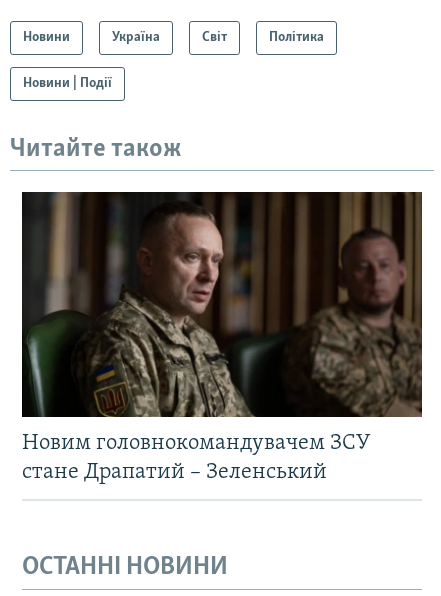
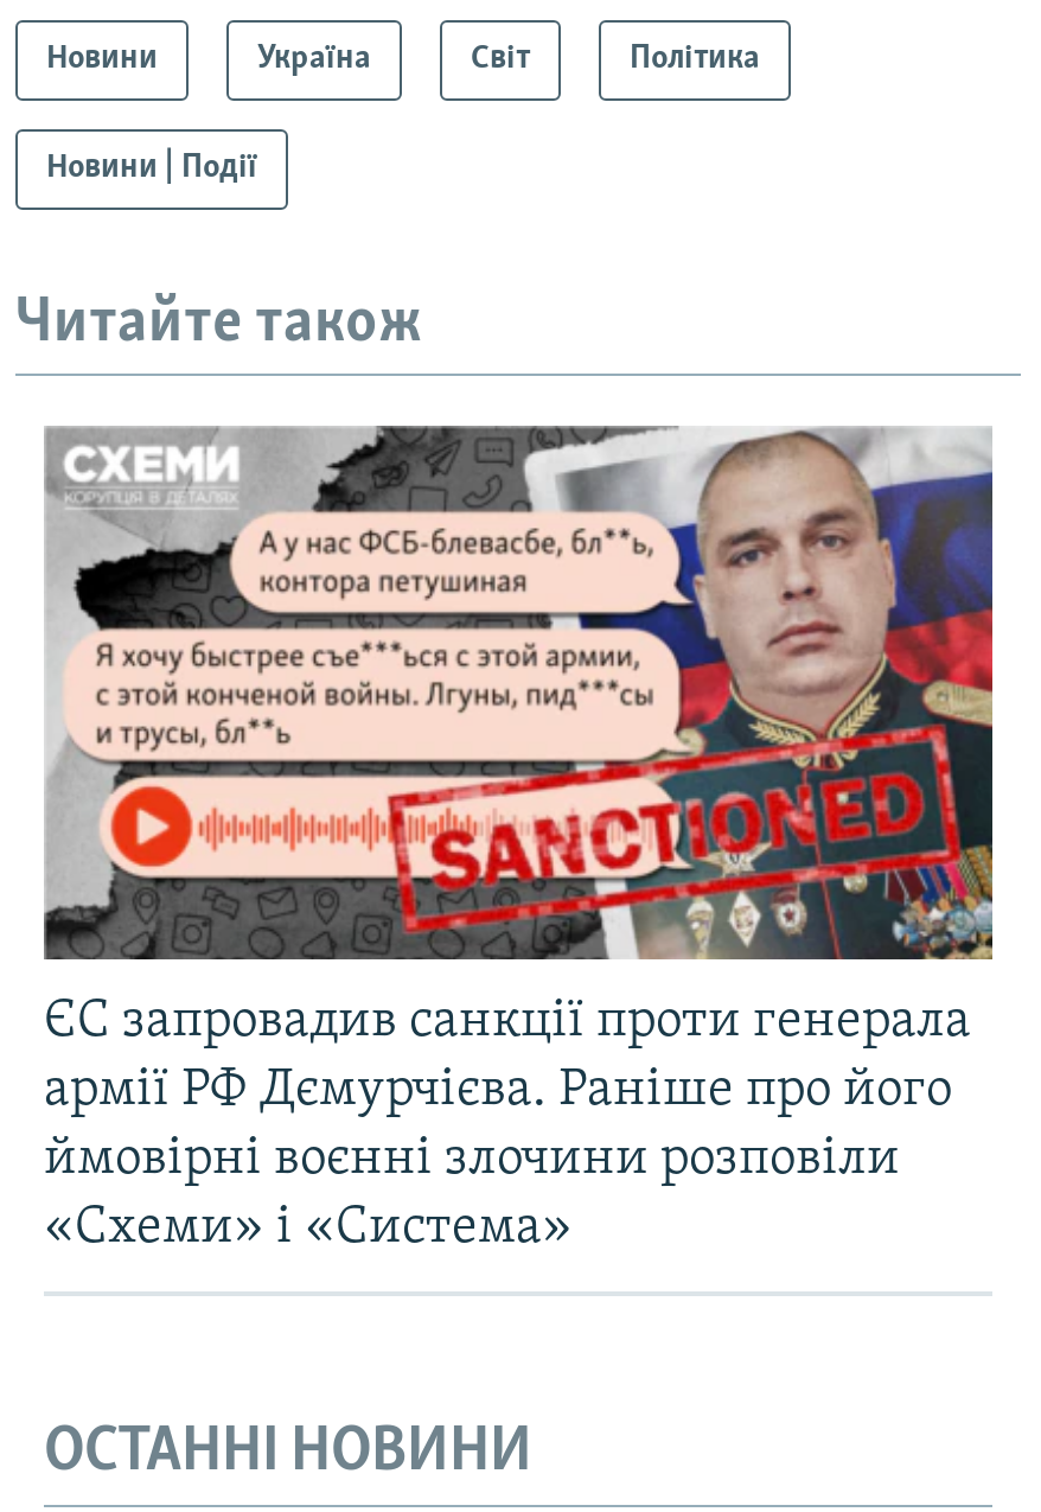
[21,191,423,367] [image] -> [41,423,995,962] [image]
[22,432,371,484] Новим головнокомандувачем ЗСУ | стане Драпатий – Зеленський -> [44,996,971,1257] ЄС запровадив санкції проти генерала | армії РФ Дємурчієва. Раніше про його | ймовірні воєнні злочини розповіли | «Схеми» і «Система»

